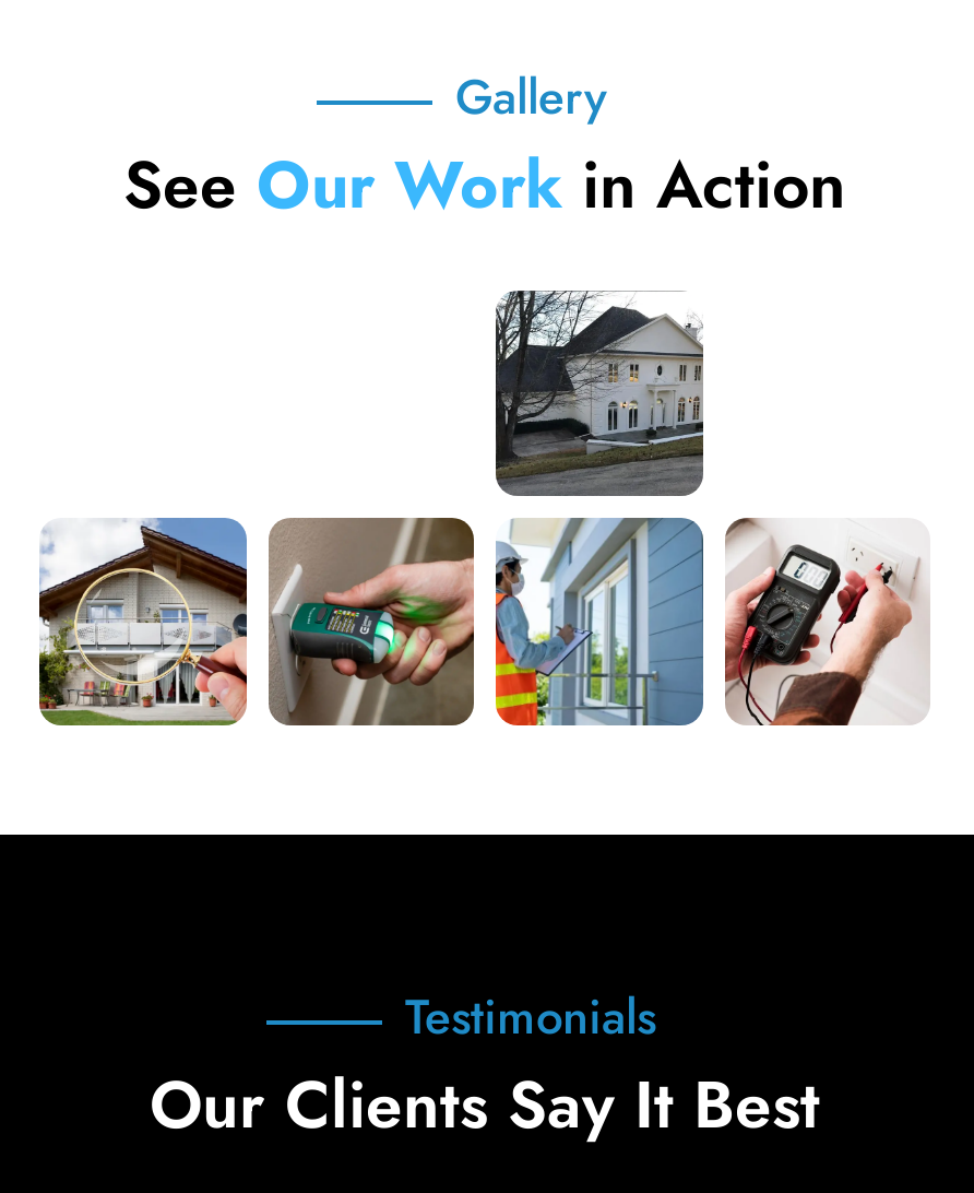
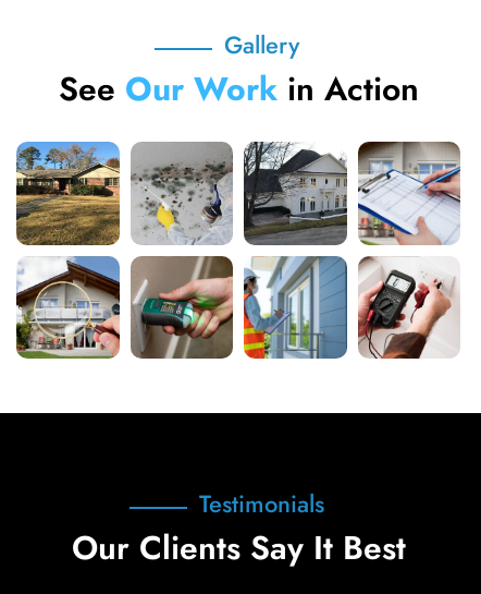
none -> [15,141,121,246] [image]
none -> [129,141,234,246] [image]
none -> [357,141,461,246] [image]

